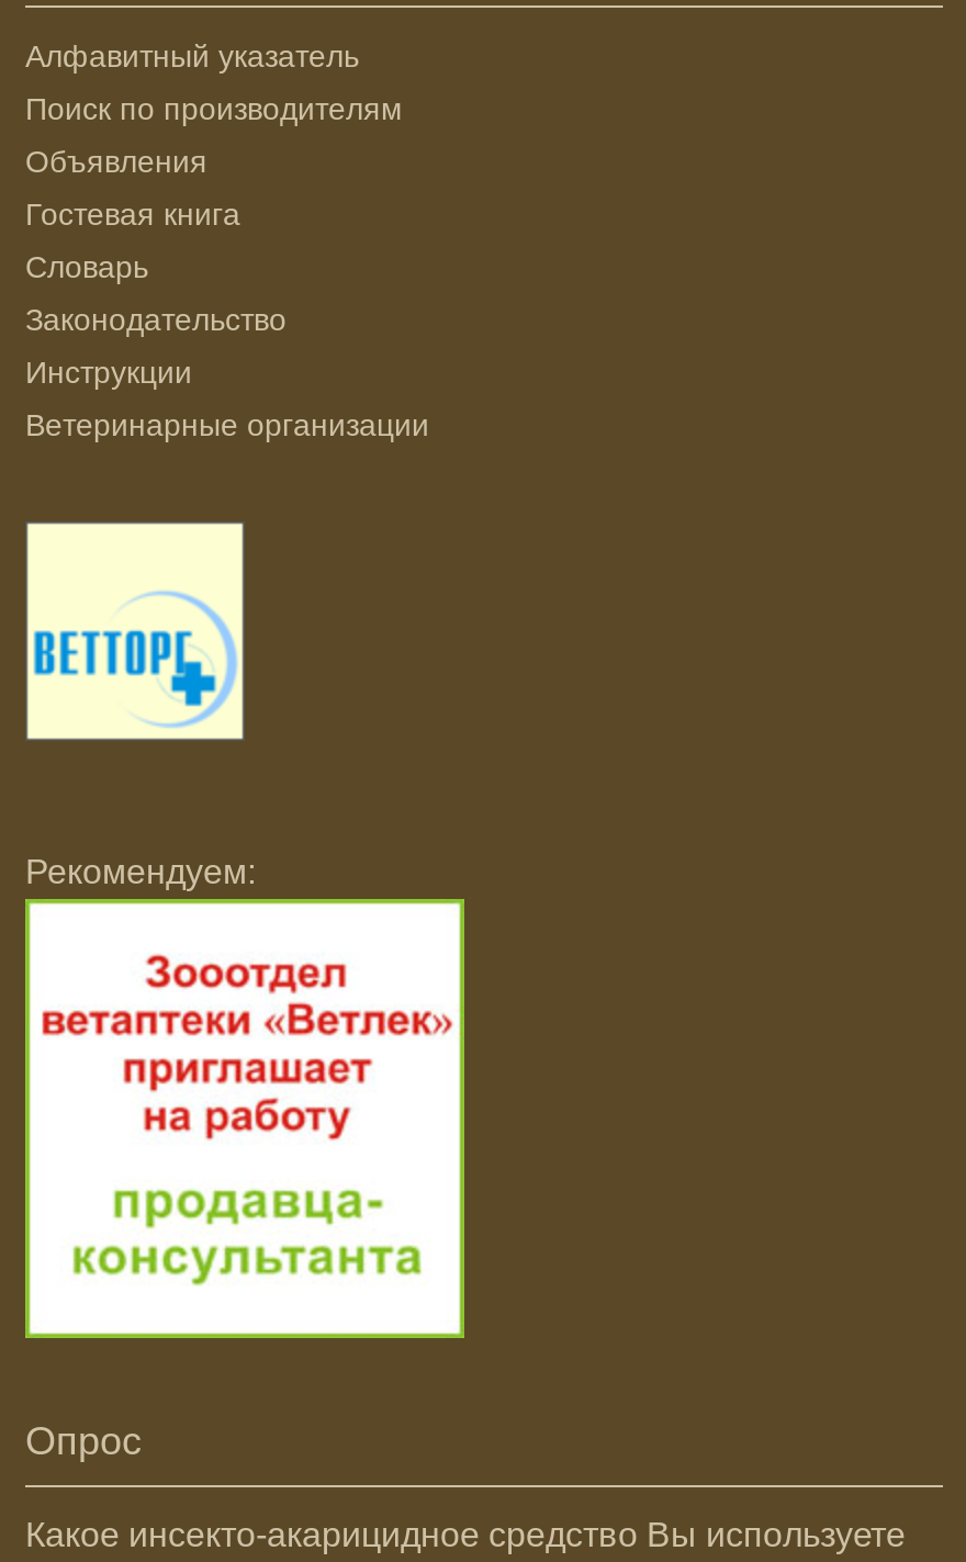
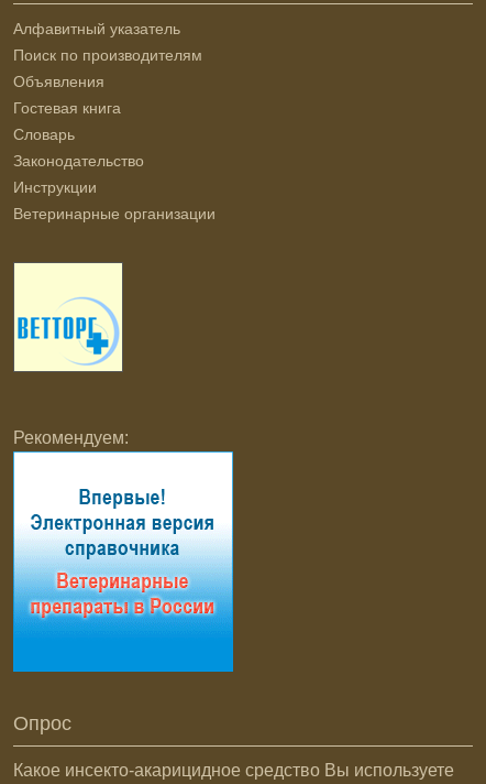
[23,897,467,1340] [image] -> [12,450,234,673] [image]

